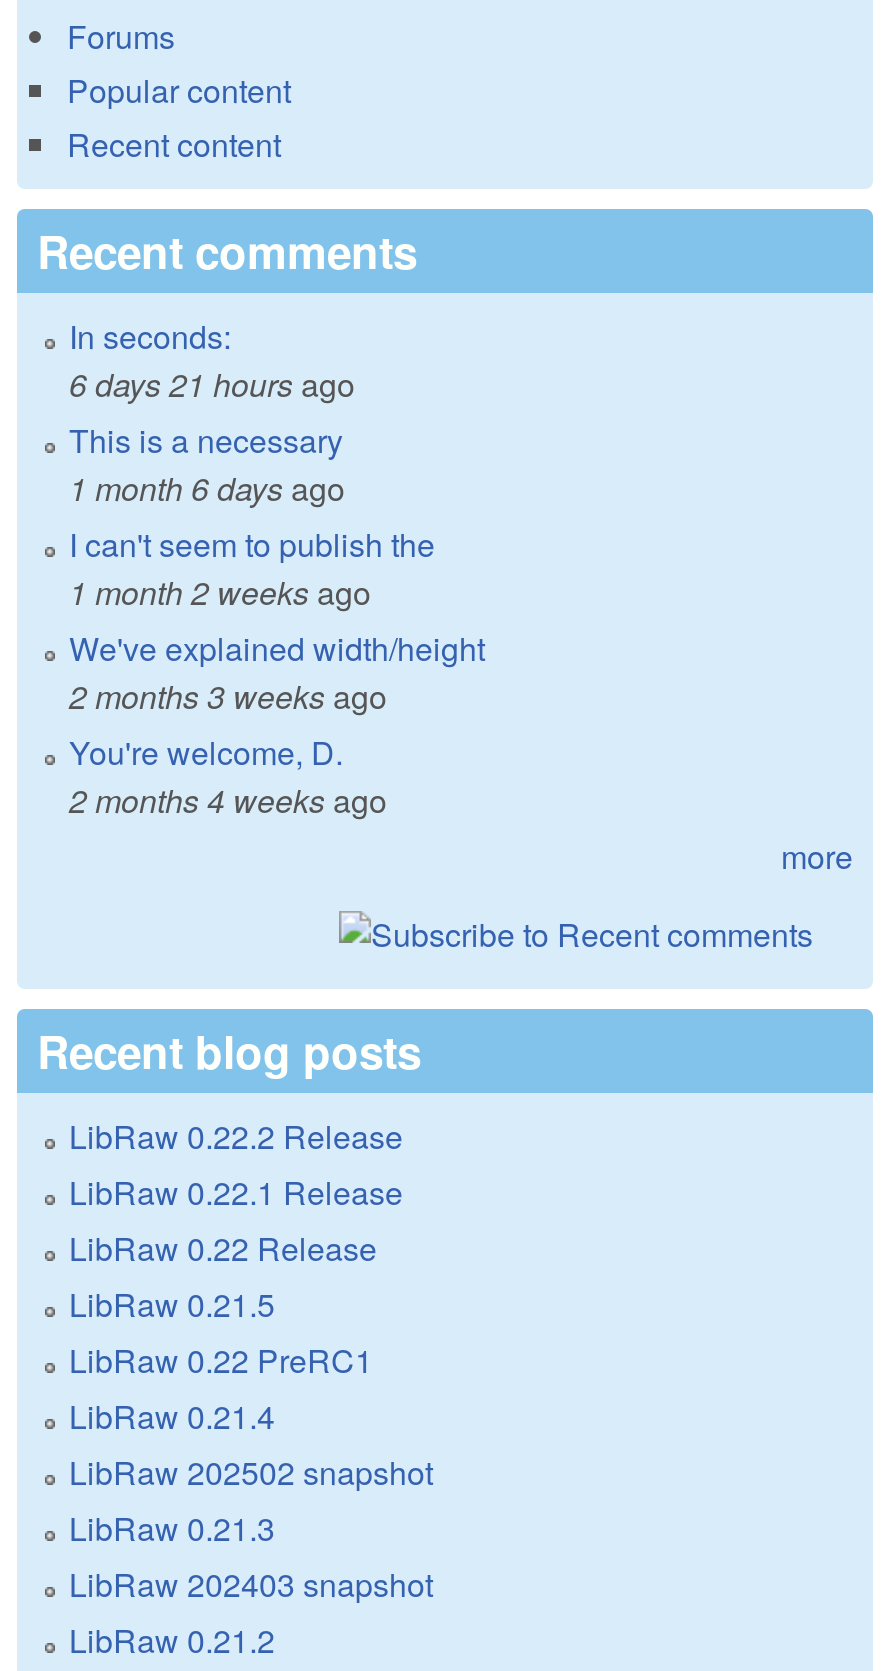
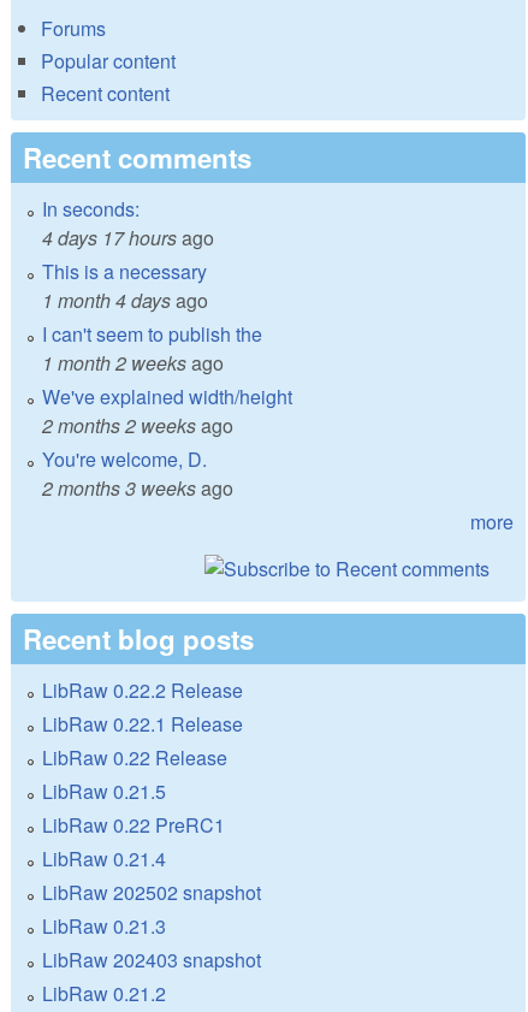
[69,361,355,407] 6 days 21 hours ago -> [42,224,214,252] 4 days 17 hours ago
[69,465,345,511] 1 month 6 days ago -> [42,287,208,314] 1 month 4 days ago
moved [69,673,387,719] -> [42,474,233,502]: 2 months 3 weeks ago
none -> [42,412,233,439] 2 months 2 weeks ago
[69,777,387,823] 2 months 4 weeks ago -> none

